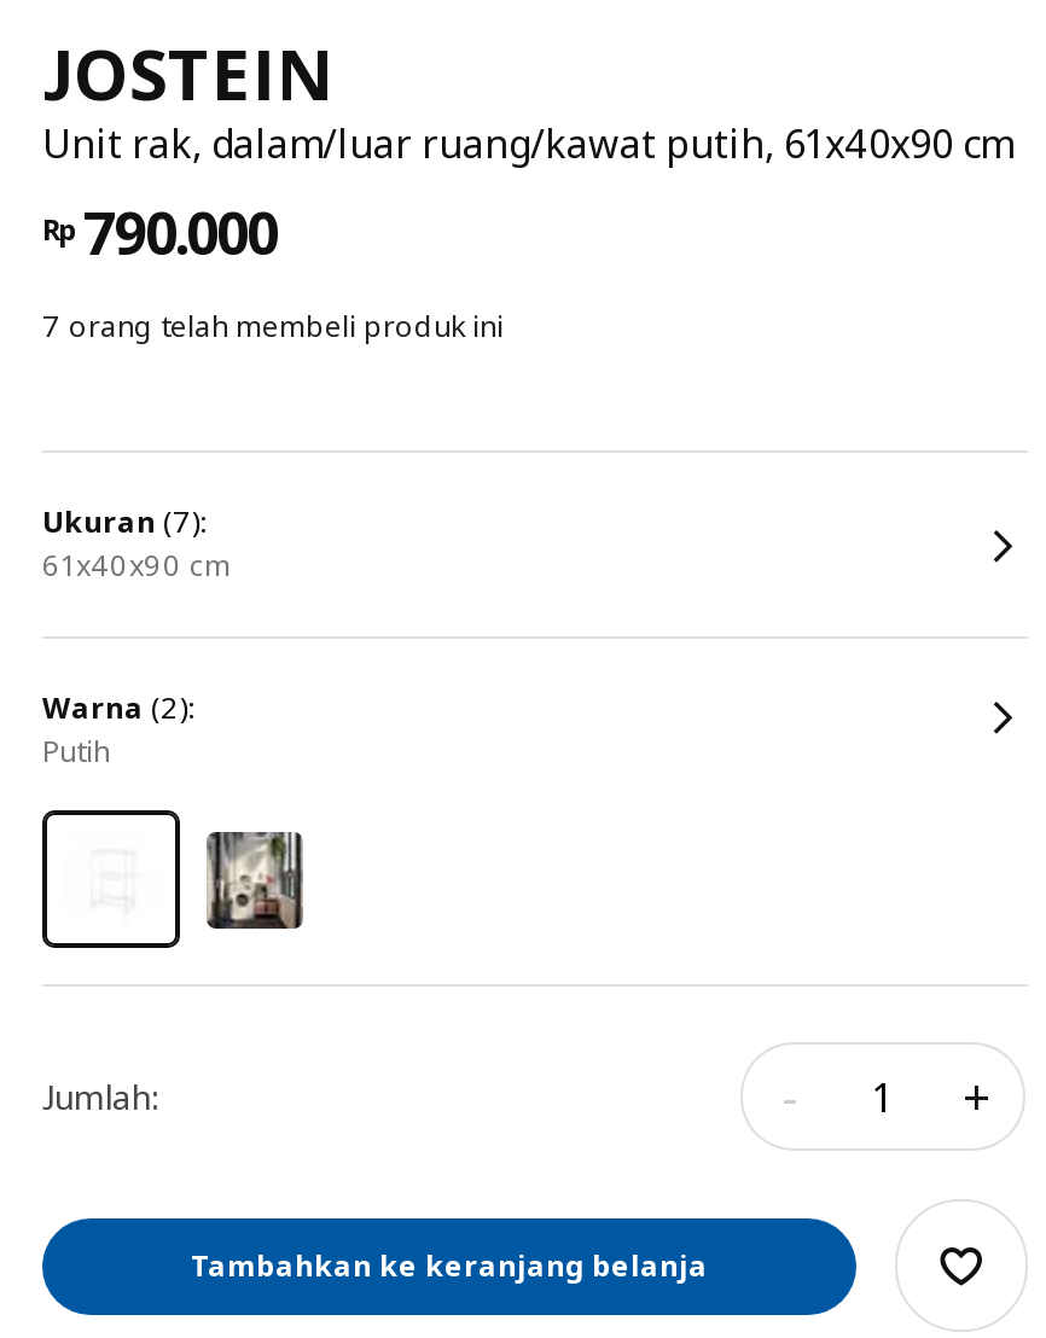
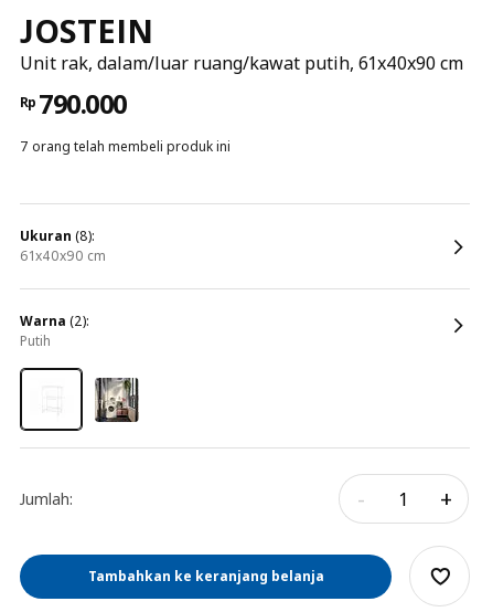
[64,501,207,542] ukuran (7): -> [30,226,95,245] ukuran (8):

